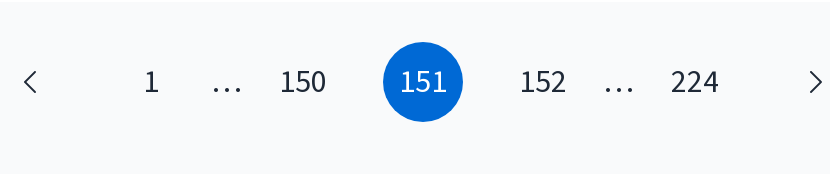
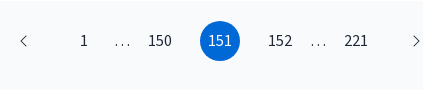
[671,60,719,104] 224 -> [344,30,368,52] 221

